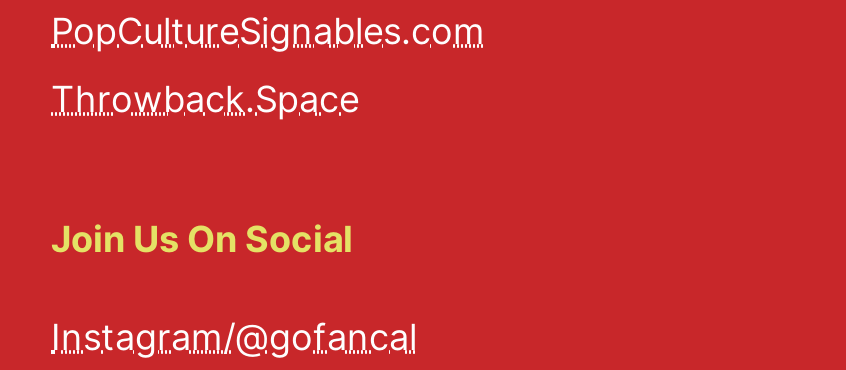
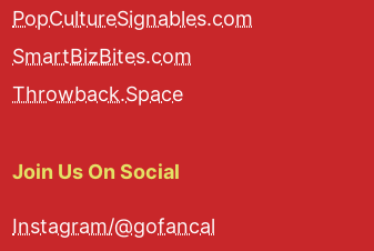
none -> [12,45,192,68] SmartBizBites.com

